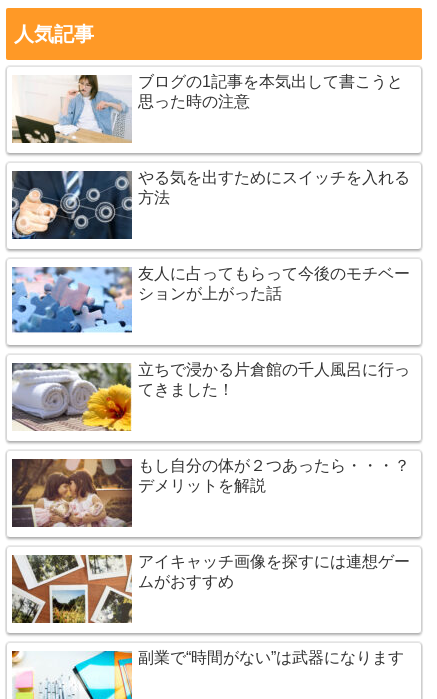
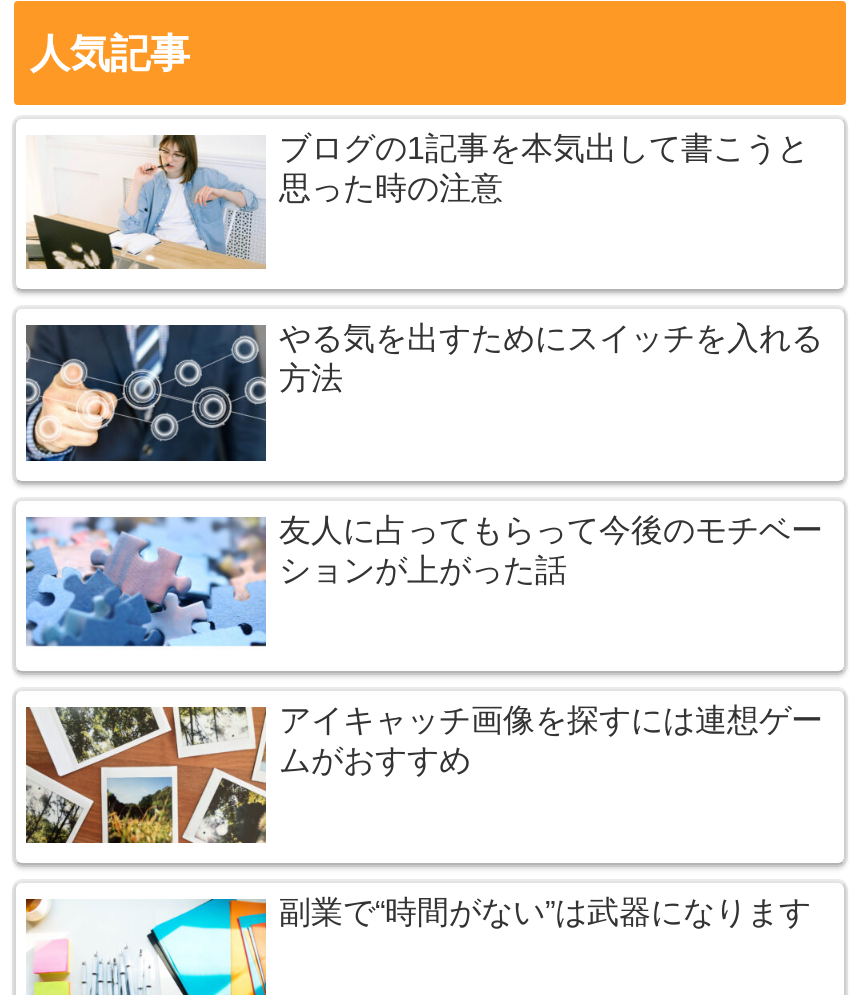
[12,361,410,432] [image] | 立ちで浸かる片倉館の千人風呂に行っ | てきました！ -> none
[11,457,410,528] [image] | もし自分の体が２つあったら・・・？ | デメリットを解説 -> none

